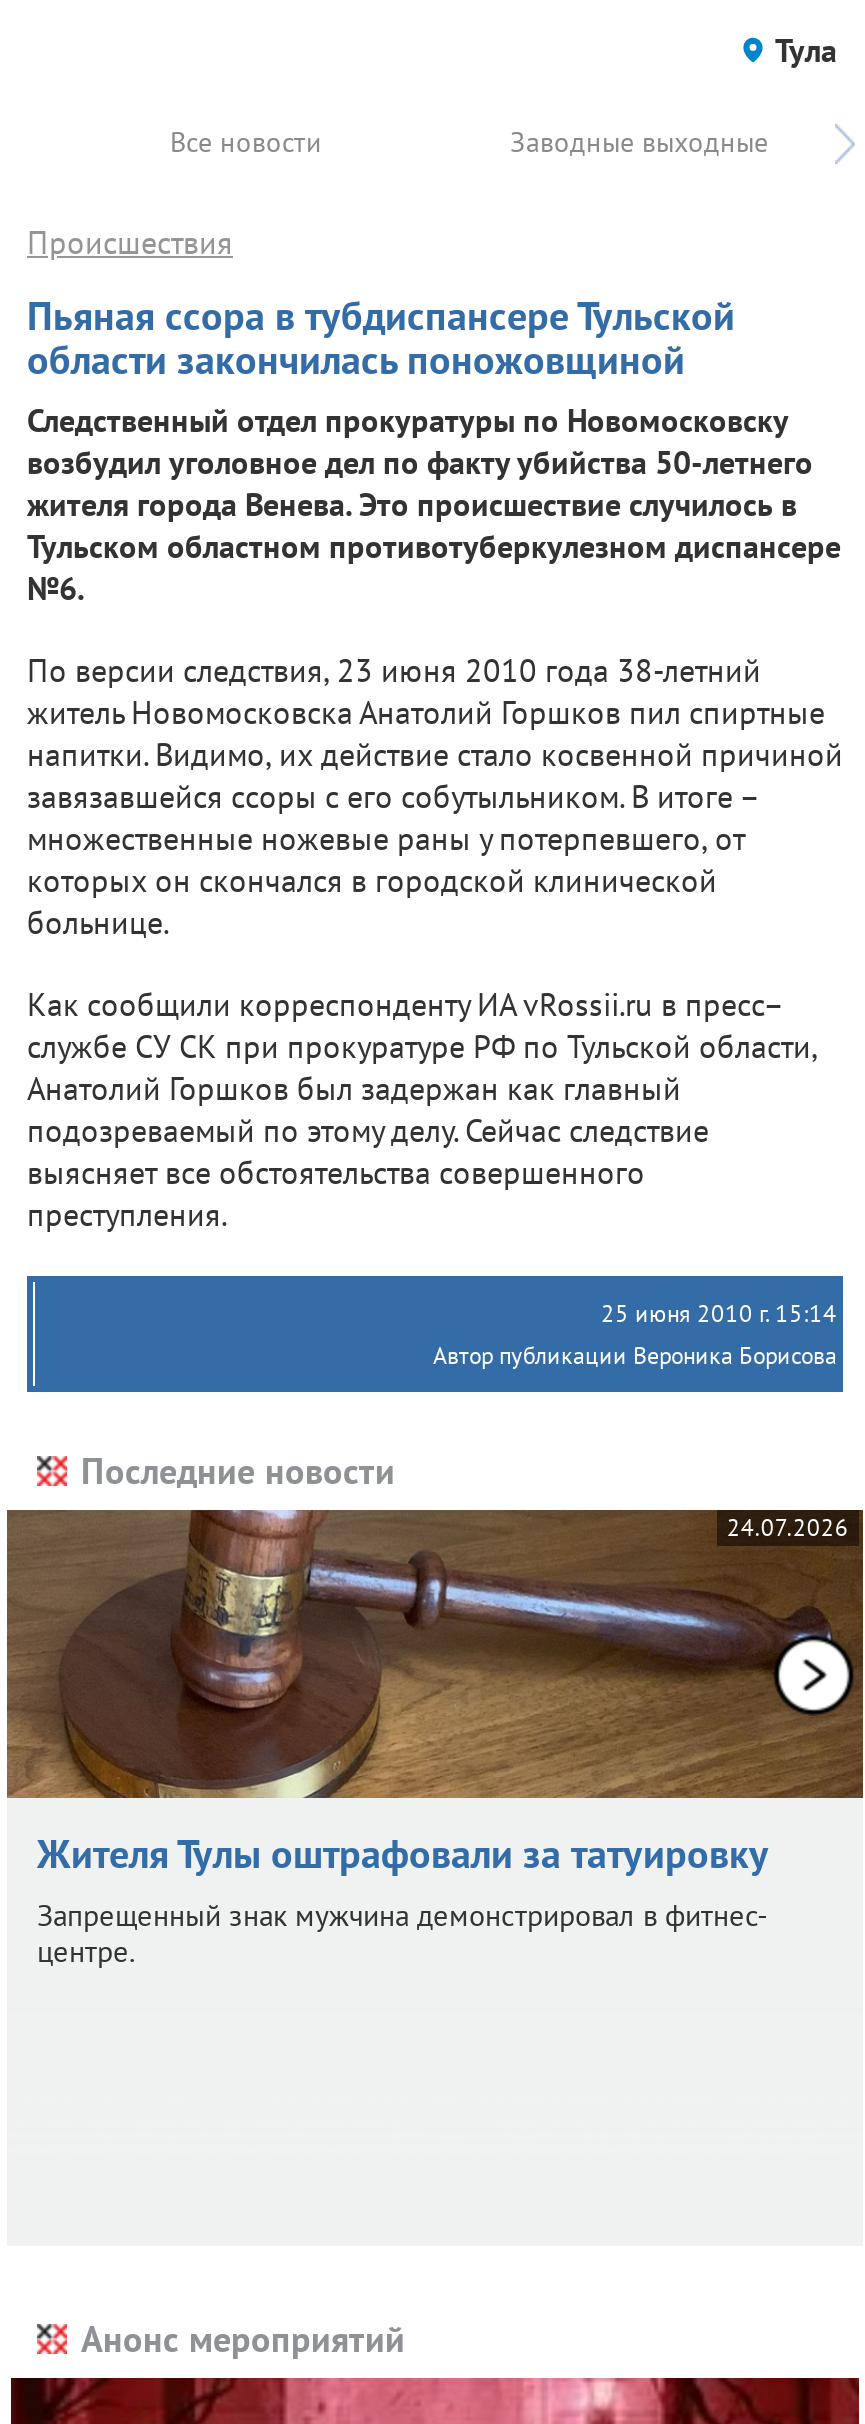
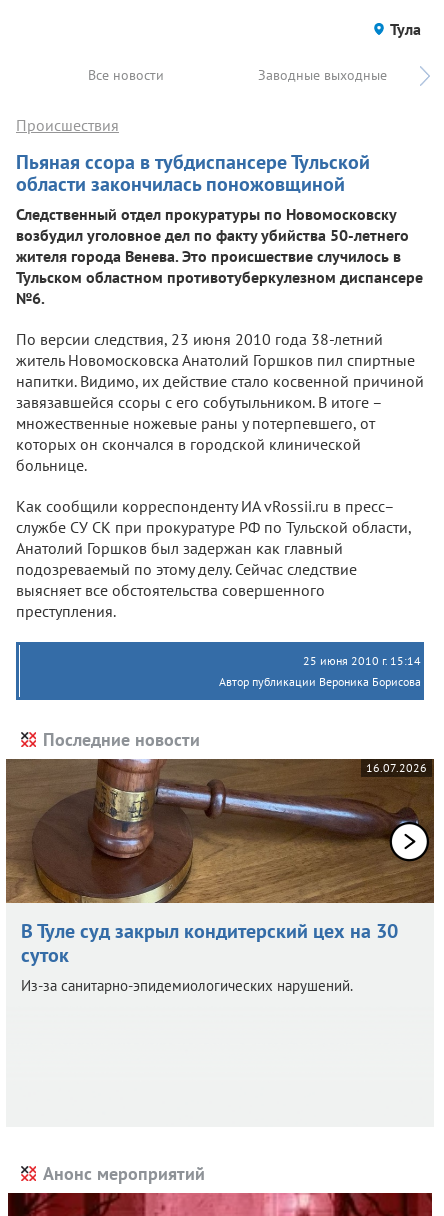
[727,1512,849,1542] 24.07.2026 -> [366,760,427,775] 16.07.2026
[37,1828,769,1970] Жителя Тулы оштрафовали за татуировку | Запрещенный знак мужчина демонстрировал в фитнес- | центре. -> [21,918,398,995] В Туле суд закрыл кондитерский цех на 30 | суток | Из-за санитарно-эпидемиологических нарушений.

